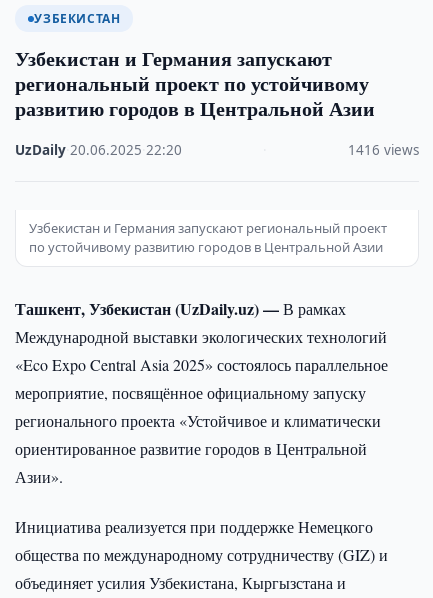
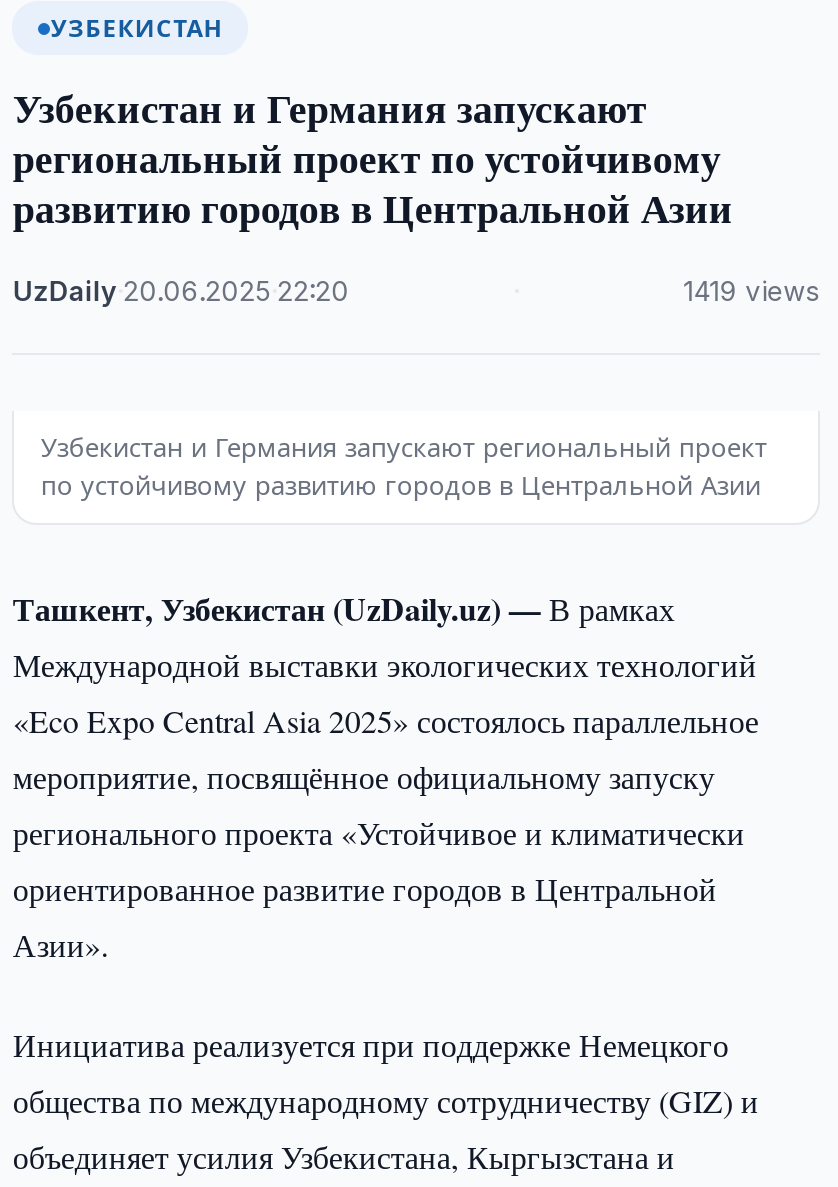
[348,141,419,159] 1416 views -> [683,275,819,307] 1419 views

